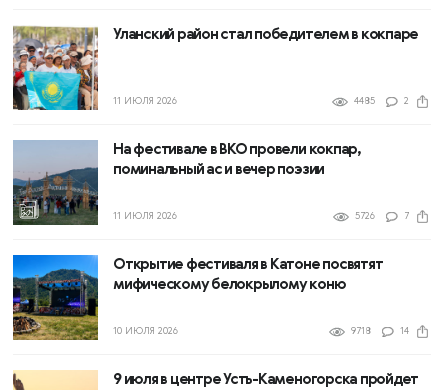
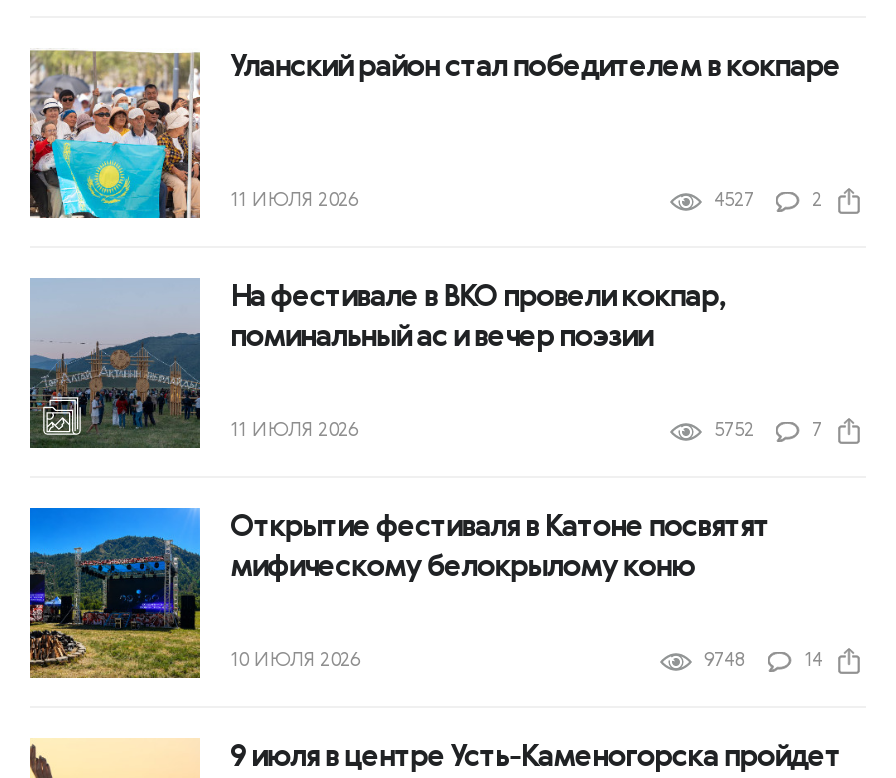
[354,96,375,106] 4485 -> [714,190,754,210] 4527
[355,211,375,221] 5726 -> [714,420,754,440] 5752
[351,326,371,336] 9718 -> [704,650,746,670] 9748

